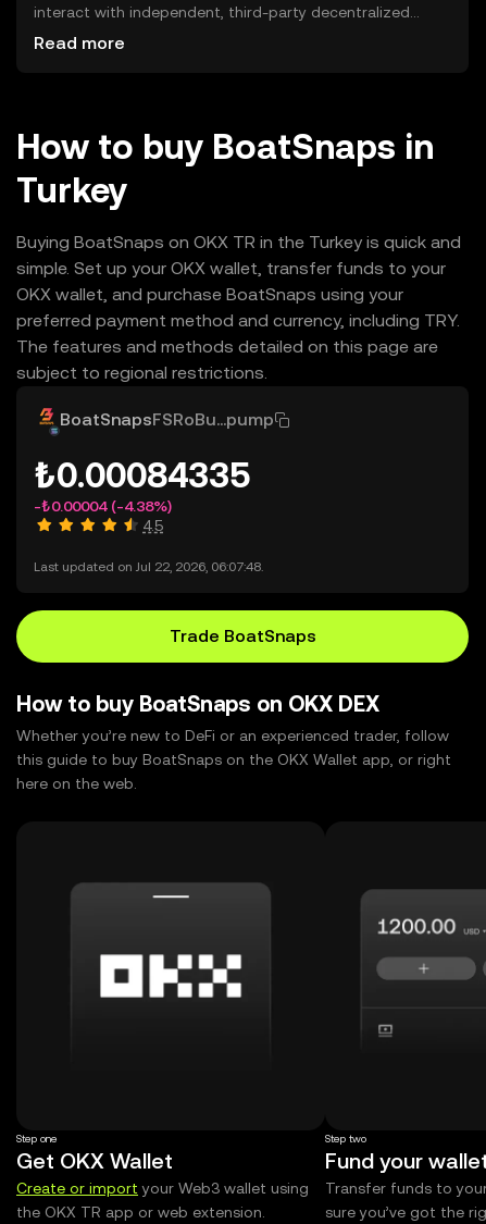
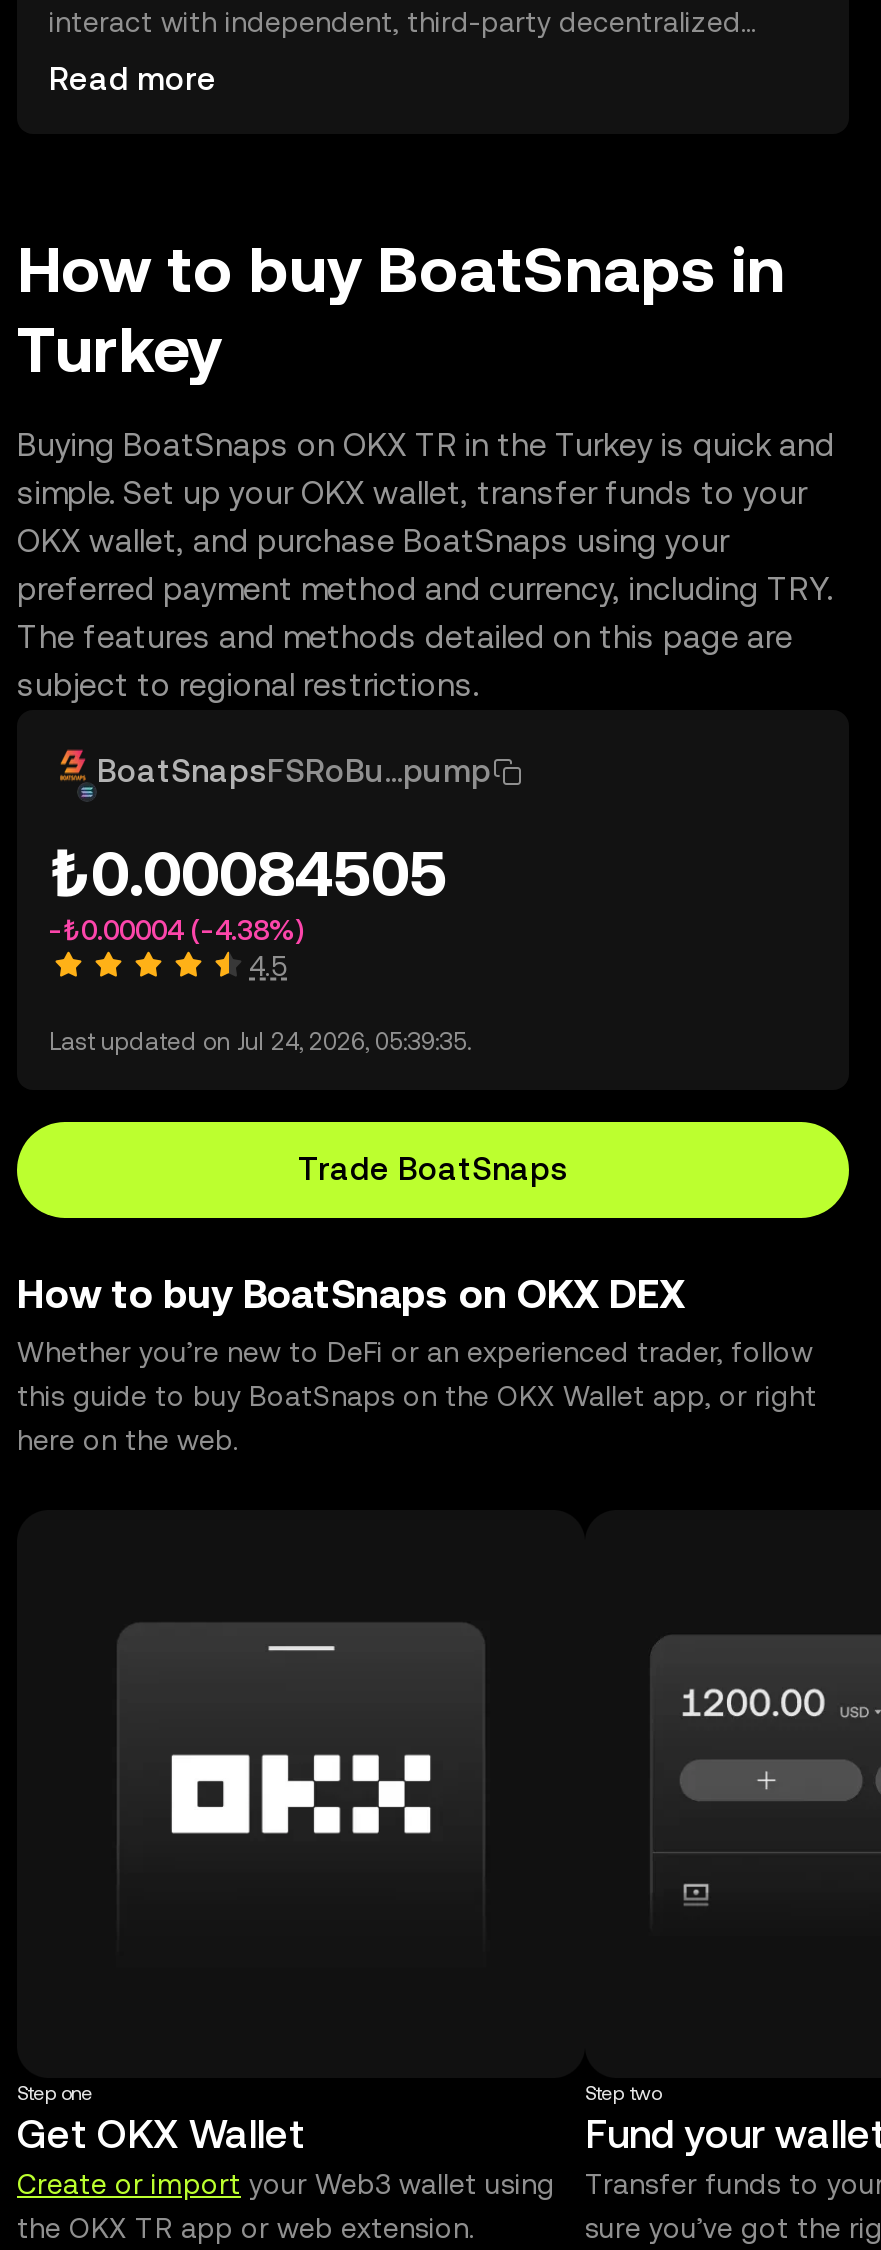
[34,455,250,495] ₺0.00084335 -> [49,836,447,910] ₺0.00084505
[34,559,263,574] Last updated on Jul 22, 2026, 06:07:48. -> [49,1028,471,1056] Last updated on Jul 24, 2026, 05:39:35.

